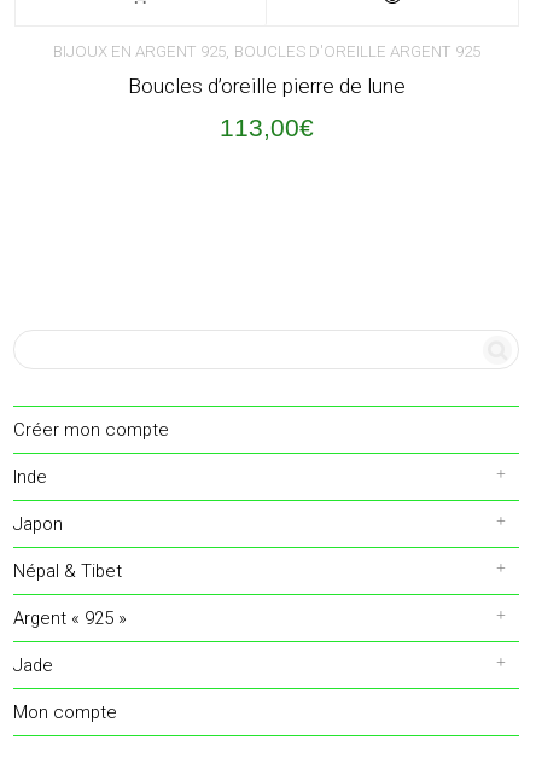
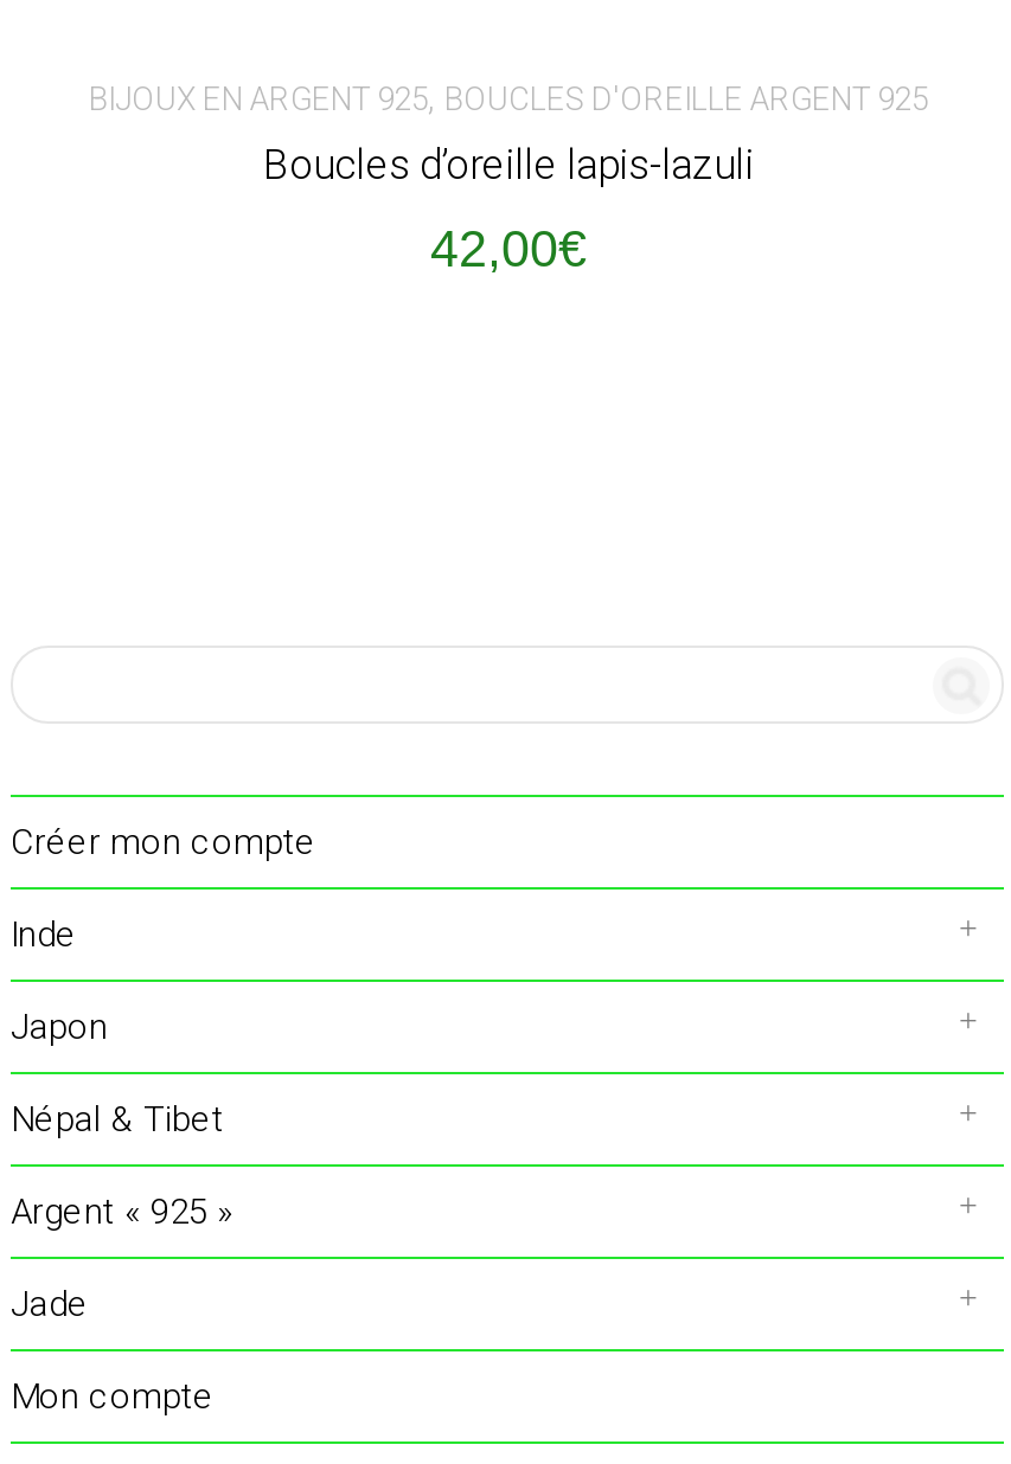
[128,73,406,97] Boucles d’oreille pierre de lune -> [263,142,754,190] Boucles d’oreille lapis-lazuli
[220,113,314,142] 113,00€ -> [430,221,587,278] 42,00€

